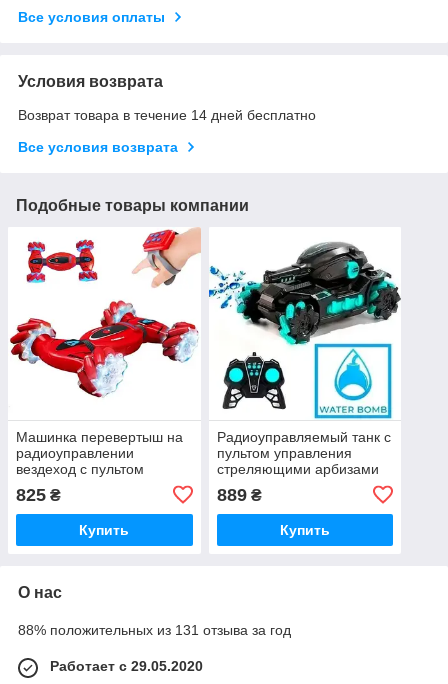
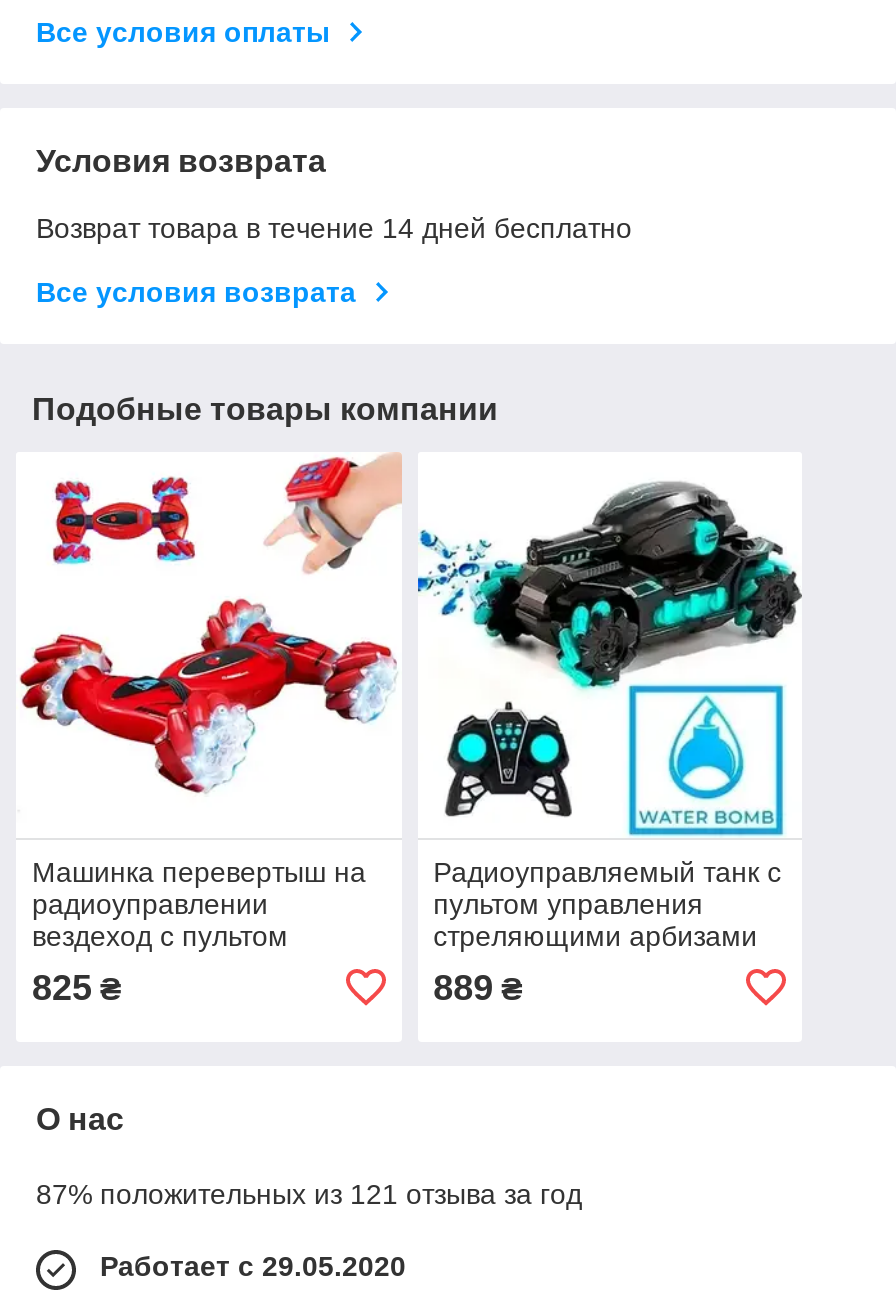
[79,522,129,538] Купить -> none
[280,522,330,538] Купить -> none
[18,622,291,638] 88% положительных из 131 отзыва за год -> [36,1178,582,1210] 87% положительных из 121 отзыва за год

